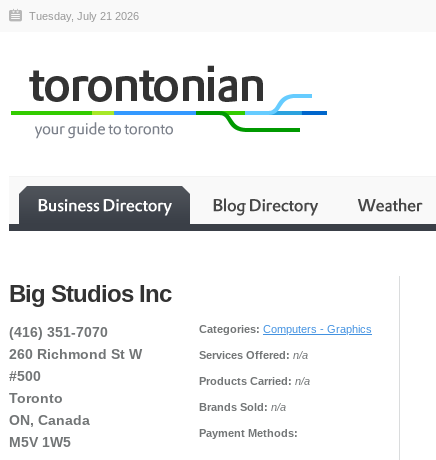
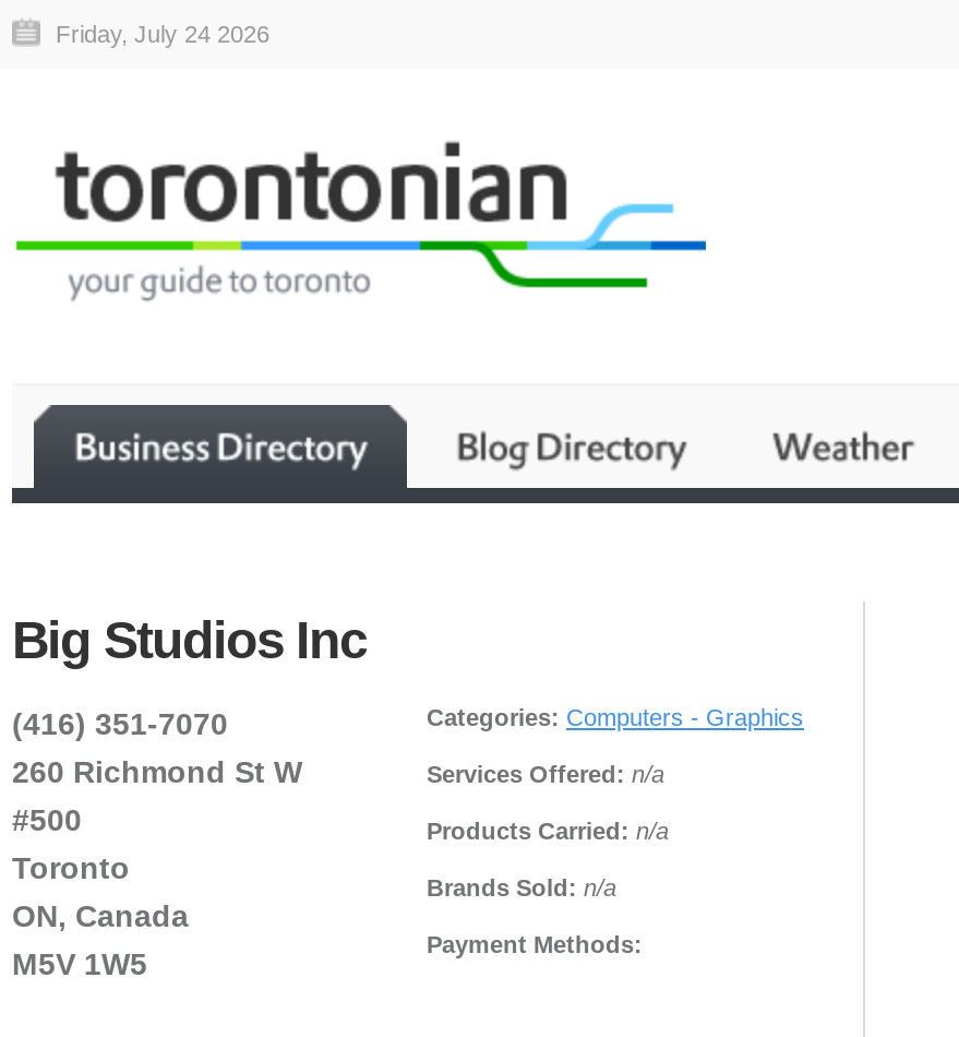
[29,10,139,22] Tuesday, July 21 2026 -> [56,21,269,47] Friday, July 24 2026

